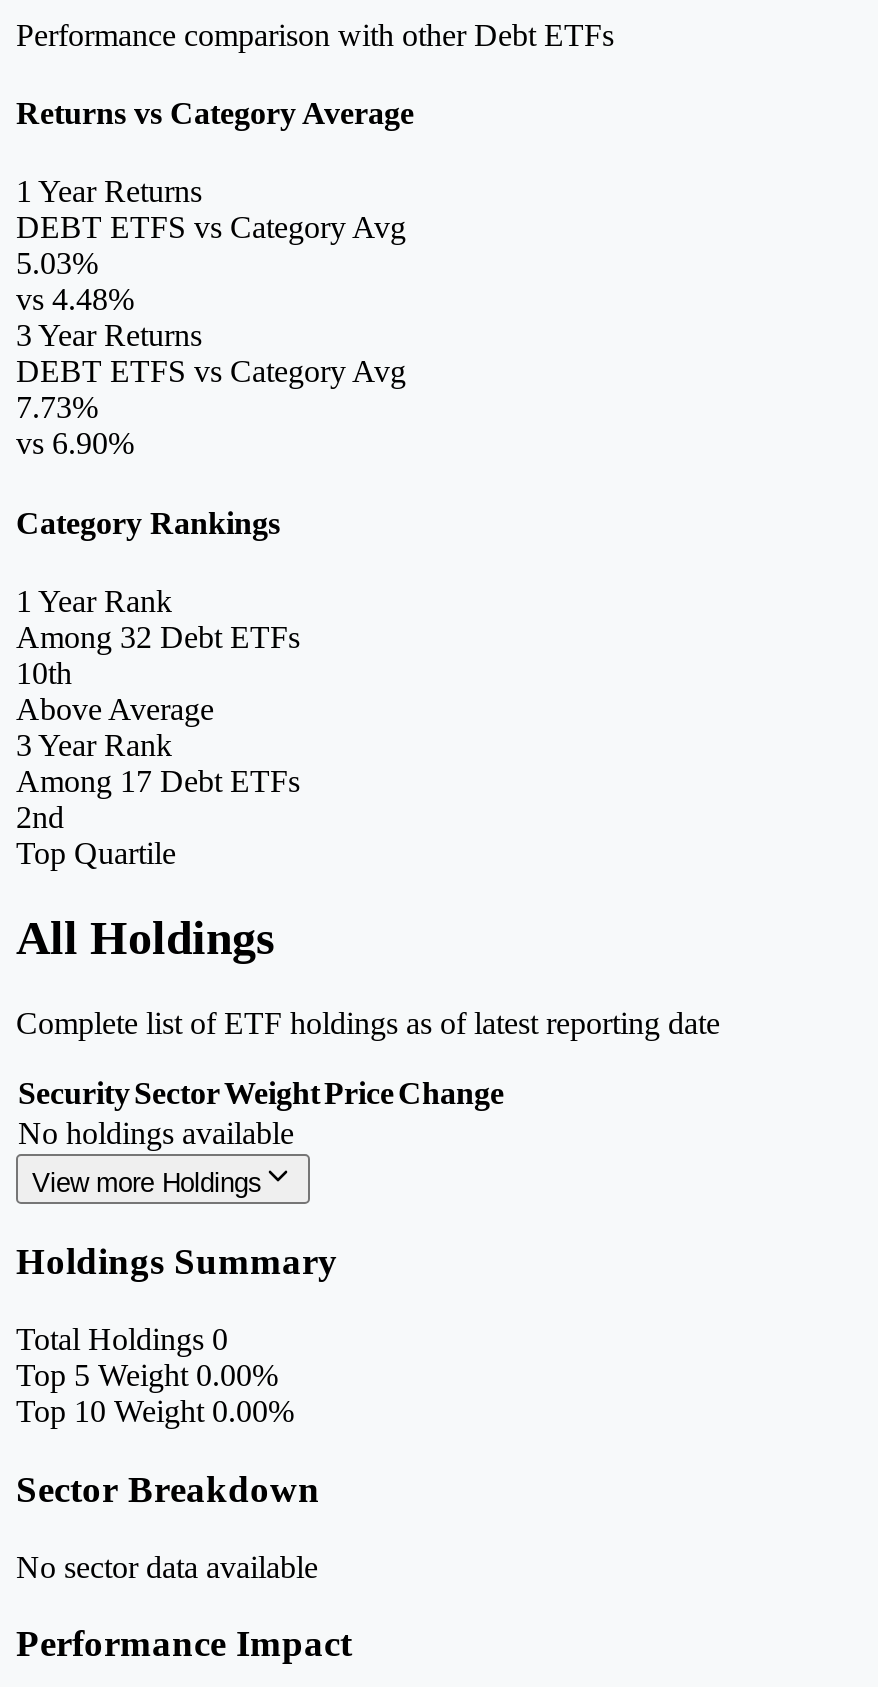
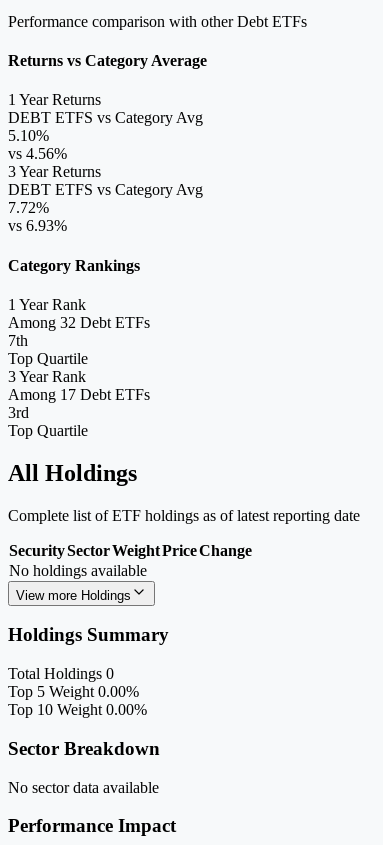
[16,247,98,281] 5.03% -> [8,127,49,144] 5.10%
[16,283,134,317] vs 4.48% -> [8,145,67,162] vs 4.56%
[16,391,98,425] 7.73% -> [8,199,49,216] 7.72%
[16,427,134,461] vs 6.90% -> [8,217,67,234] vs 6.93%
[16,656,214,726] 10th | Above Average -> [8,332,88,367] 7th | Top Quartile
[16,800,64,834] 2nd -> [8,404,29,421] 3rd

